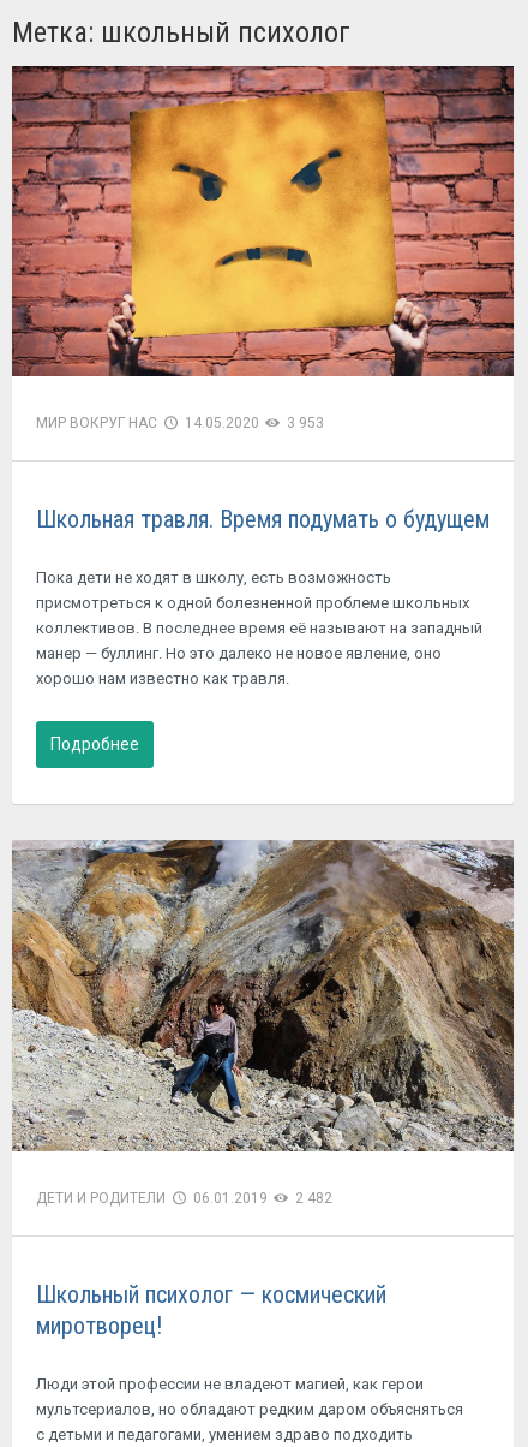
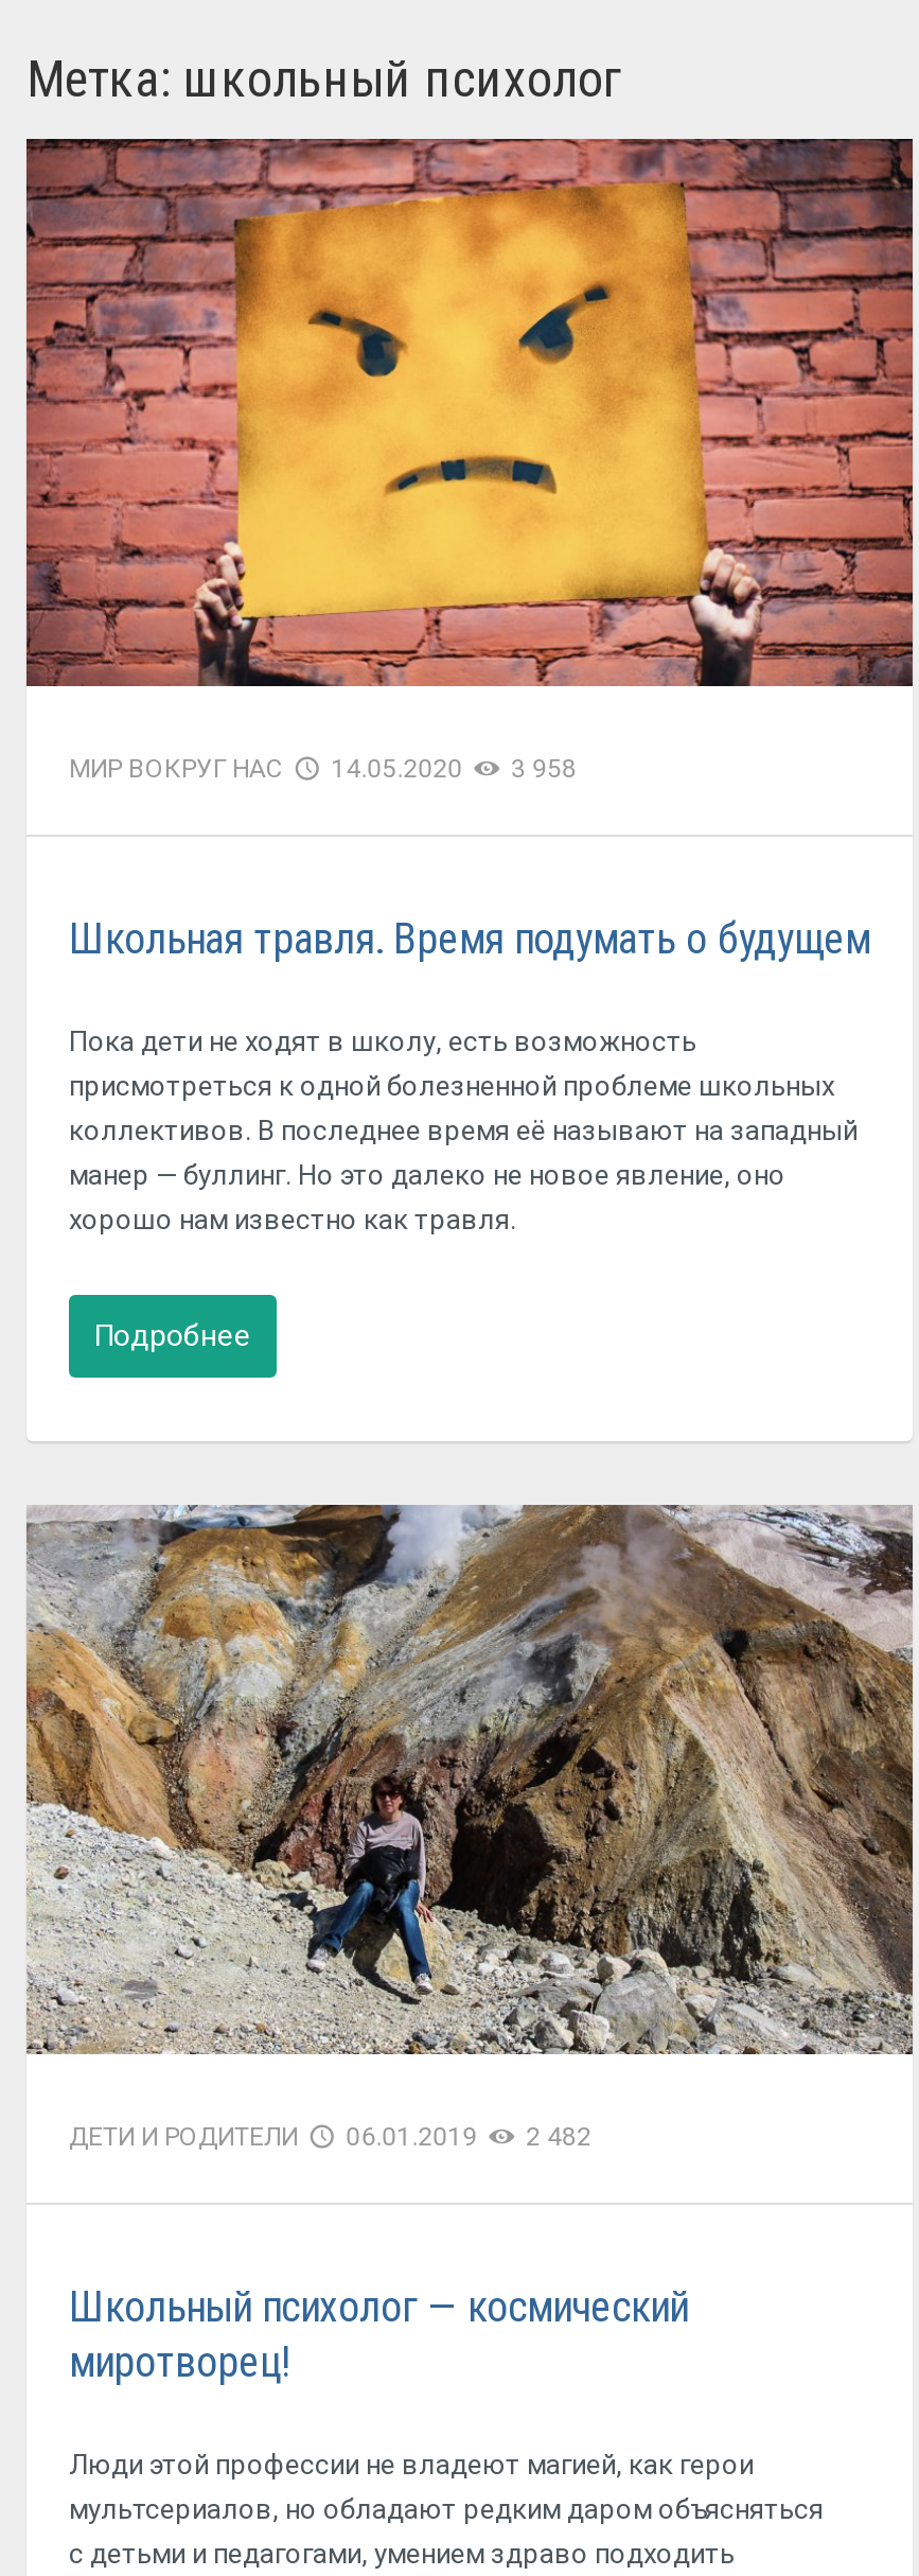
[36,415,324,432] МИР ВОКРУГ НАС 14.05.2020 3 953 -> [69,755,577,785] МИР ВОКРУГ НАС 14.05.2020 3 958

